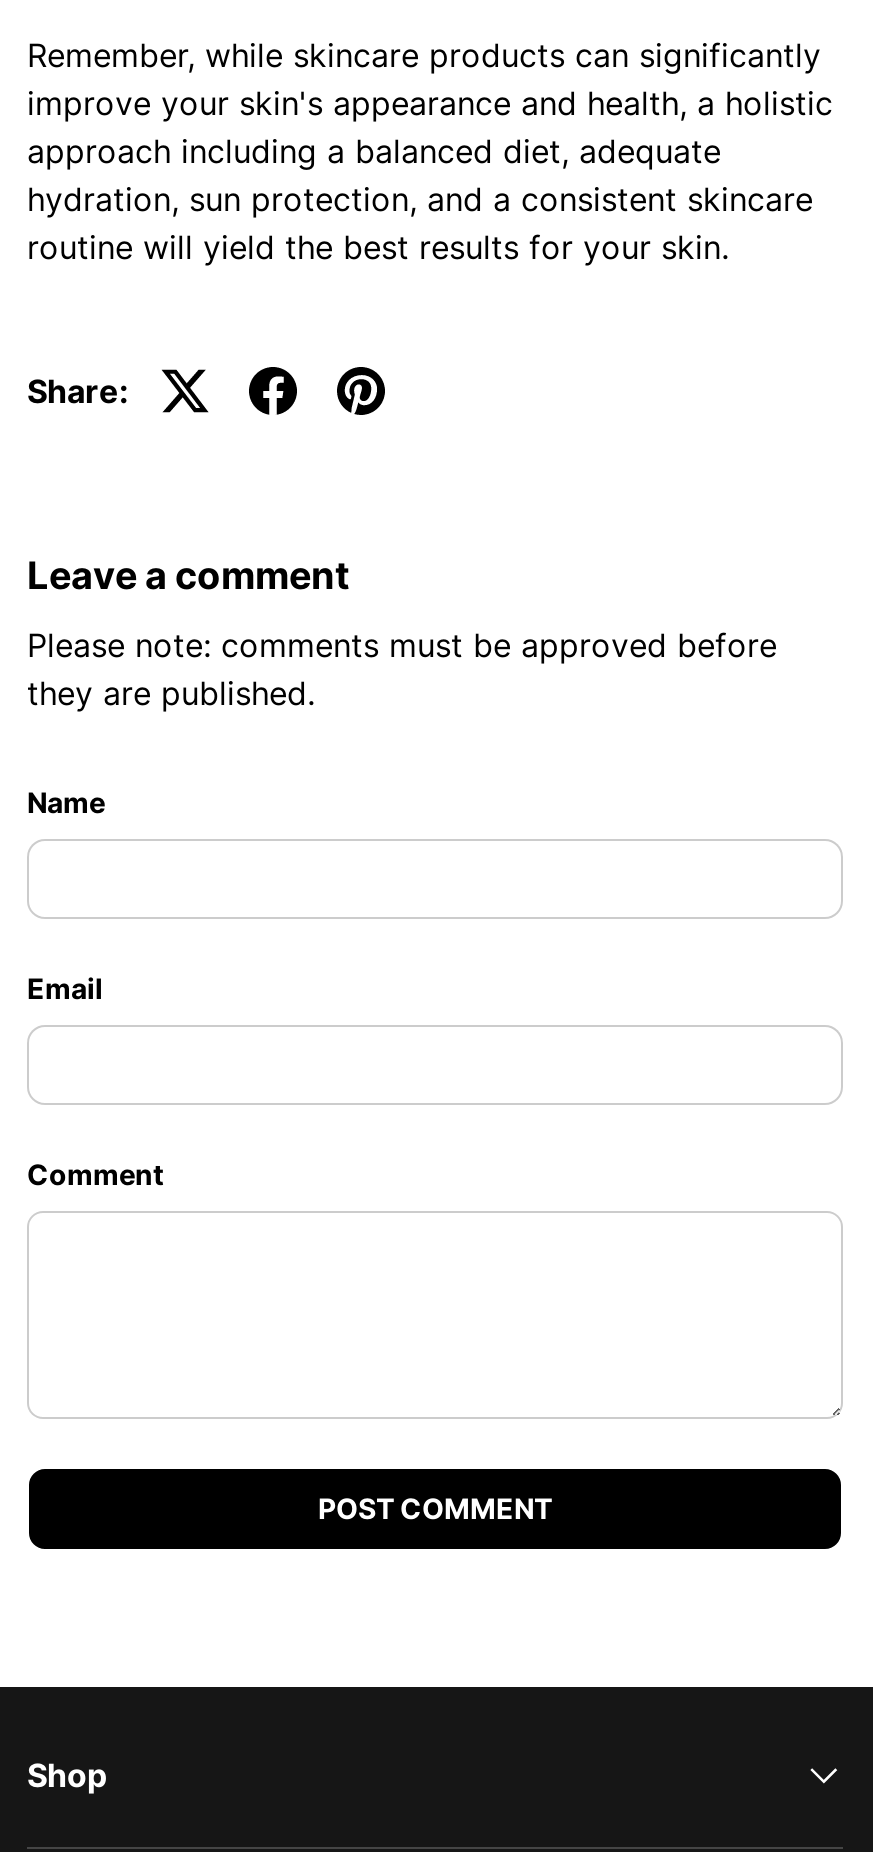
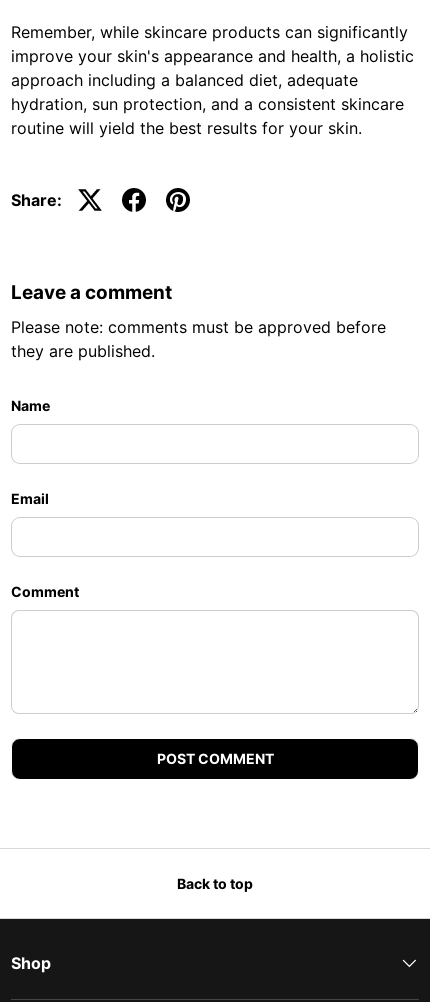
none -> [177,875,253,892] Back to top

